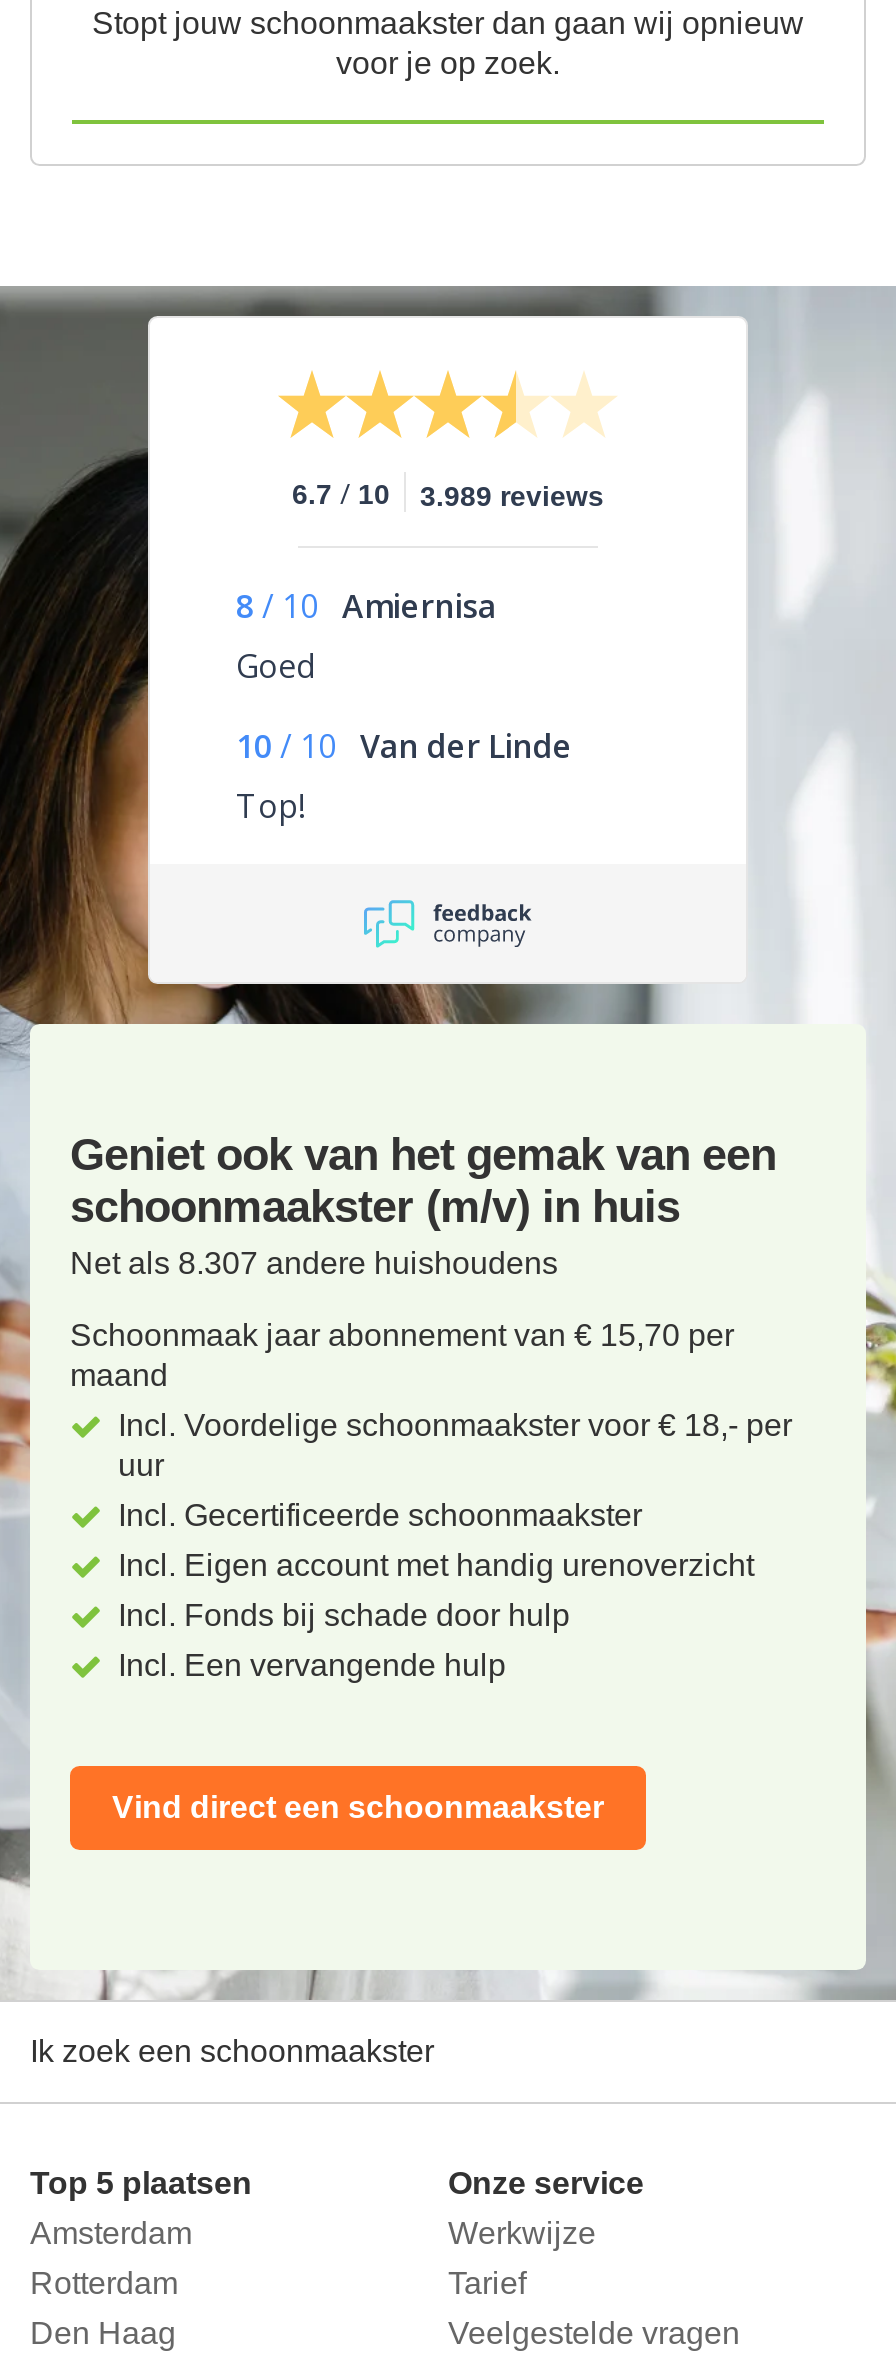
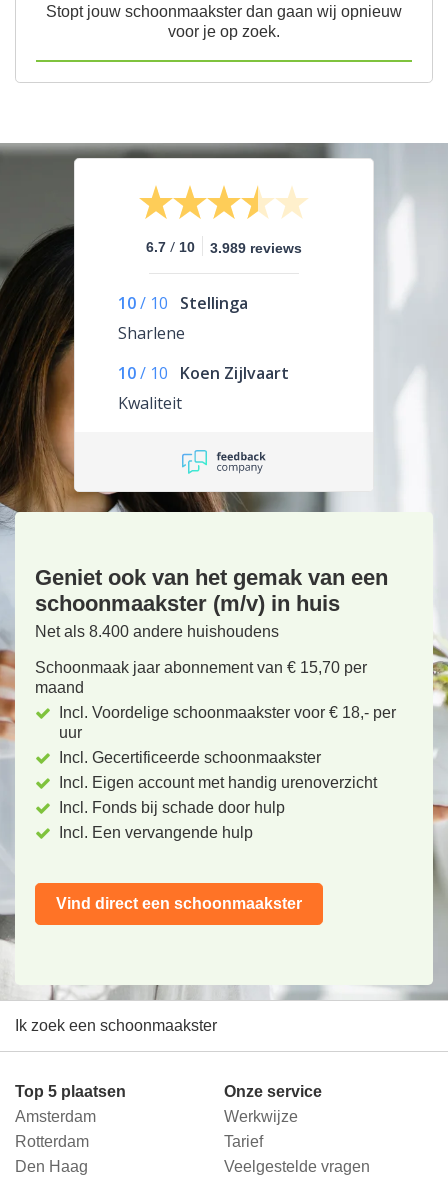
[236,585,496,689] 8 / 10 Amiernisa | Goed -> [118,292,248,344] 10 / 10 Stellinga | Sharlene
[236,725,572,829] 10 / 10 Van der Linde | Top! -> [118,362,289,414] 10 / 10 Koen Zijlvaart | Kwaliteit
[70,1247,558,1281] Net als 8.307 andere huishoudens -> [35,623,279,640] Net als 8.400 andere huishoudens

